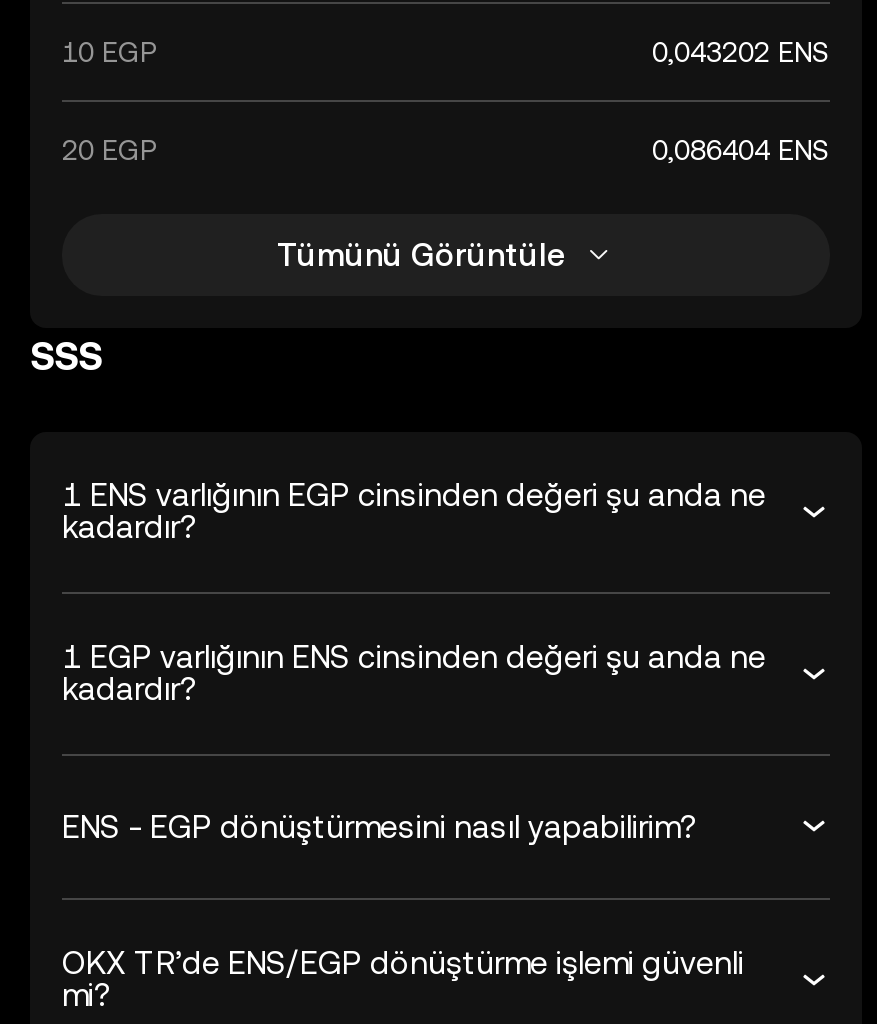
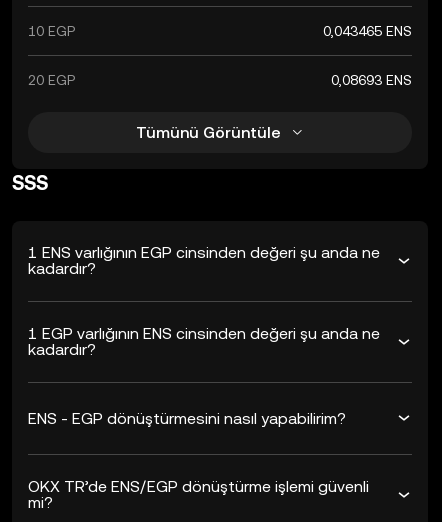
[652,36,830,68] 0,043202 ENS -> [323,23,412,39] 0,043465 ENS
[652,134,830,166] 0,086404 ENS -> [331,72,412,88] 0,08693 ENS

